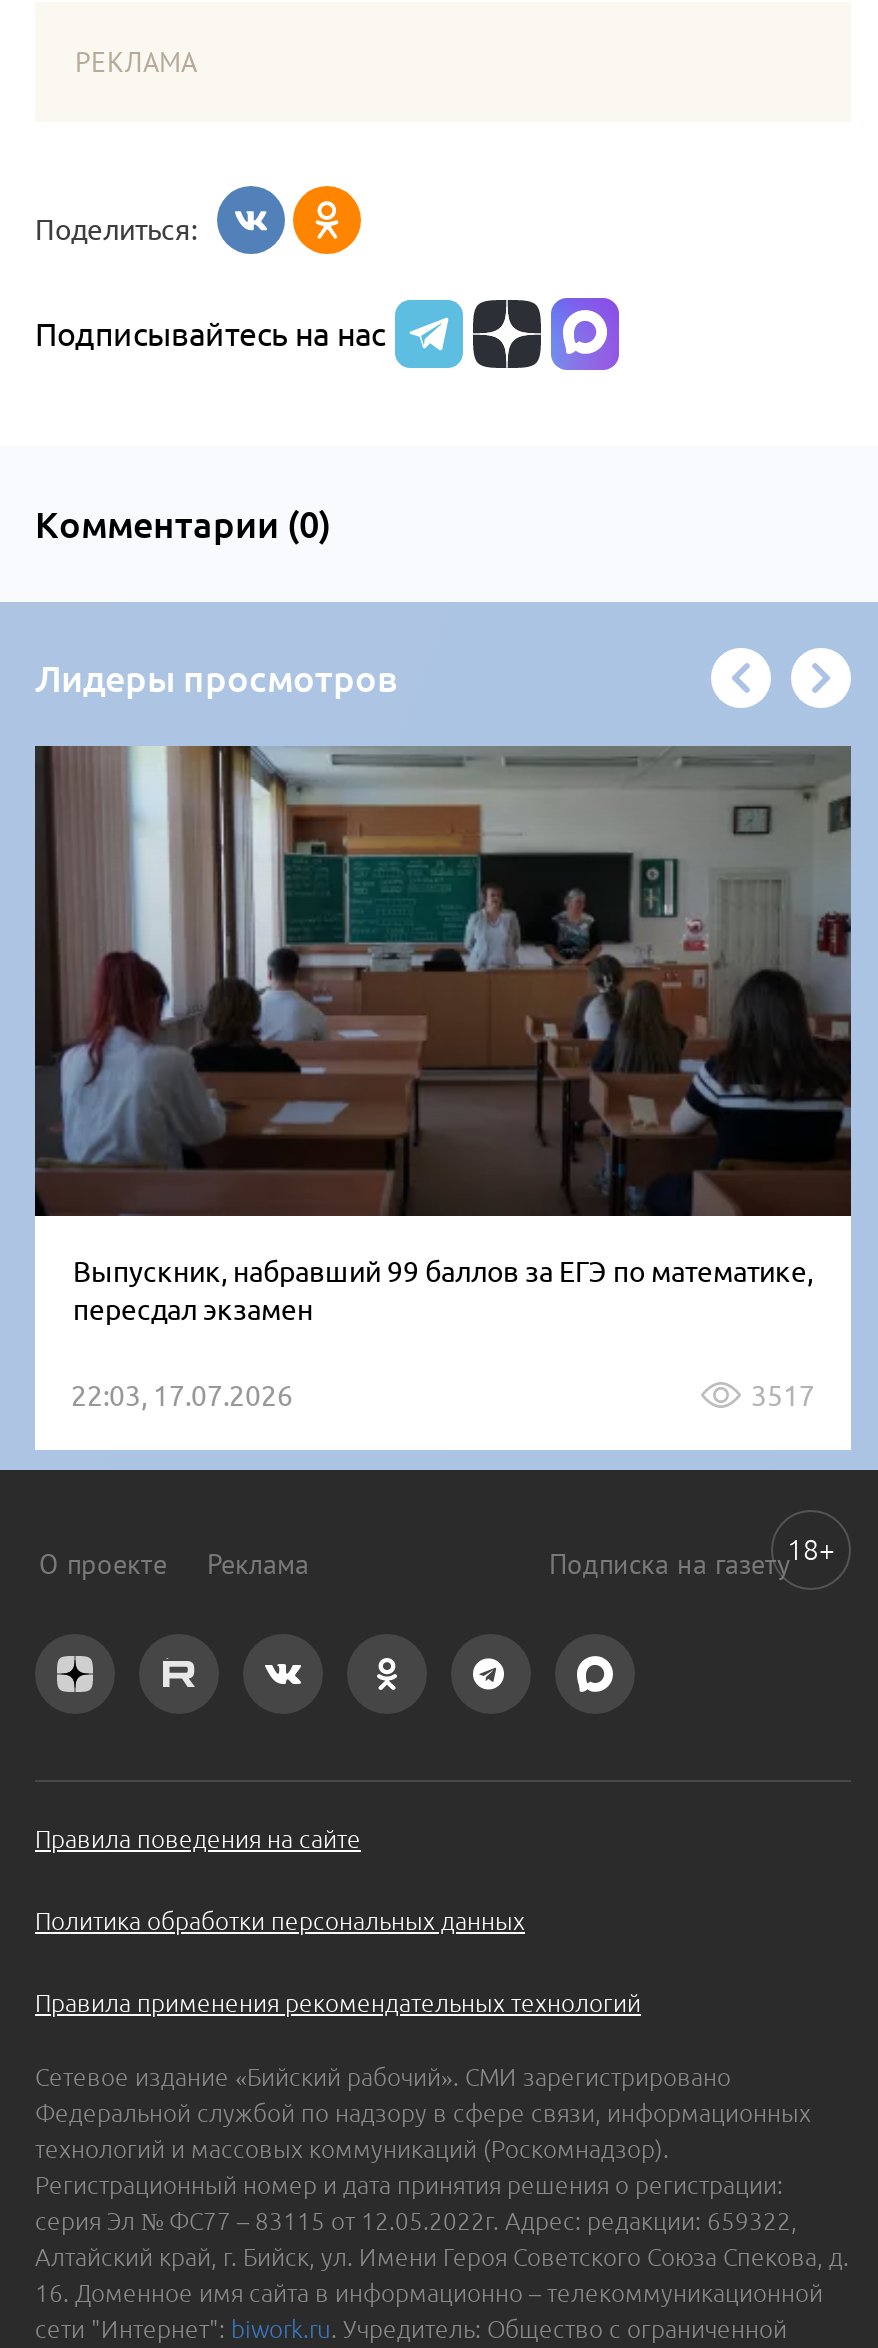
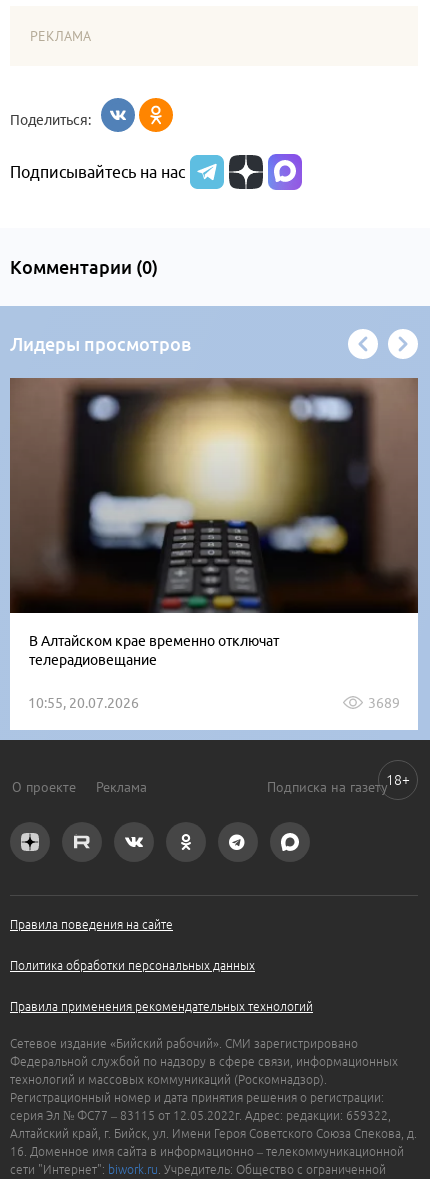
[35,746,851,1326] [image] | Выпускник, набравший 99 баллов за ЕГЭ по математике, | пересдал экзамен -> [10,377,418,668] [image] | В Алтайском крае временно отключат | телерадиовещание
[71,1380,815,1412] 22:03, 17.07.2026 | 3517 -> [28,695,400,711] 10:55, 20.07.2026 | 3689

